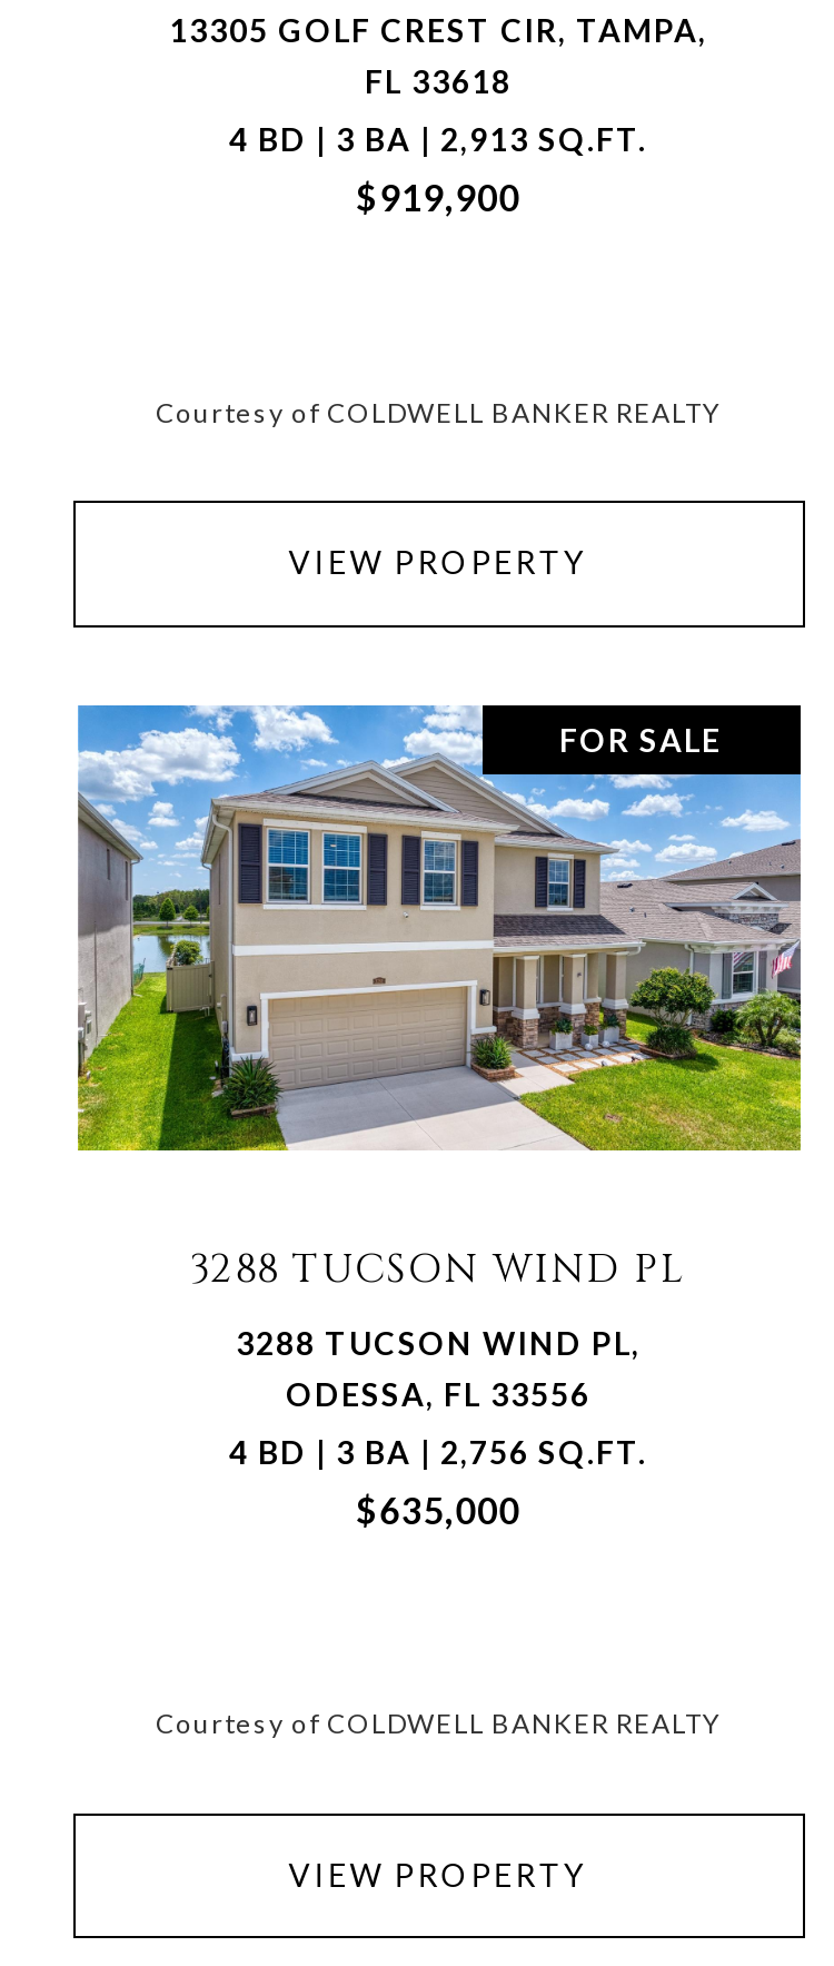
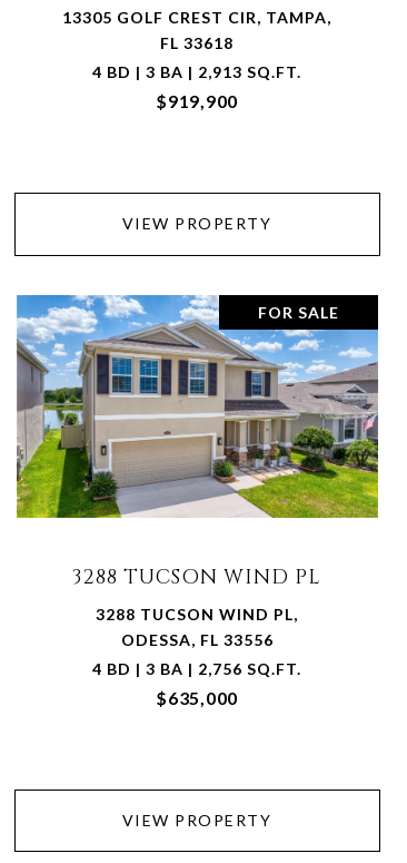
[156,395,721,429] Courtesy of COLDWELL BANKER REALTY -> none
[156,1708,721,1741] Courtesy of COLDWELL BANKER REALTY -> none

